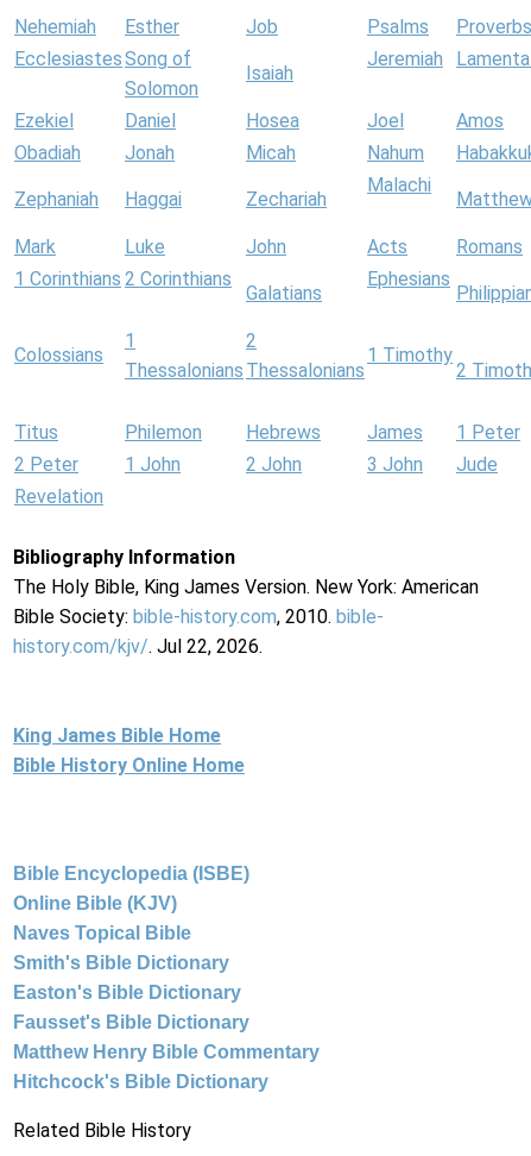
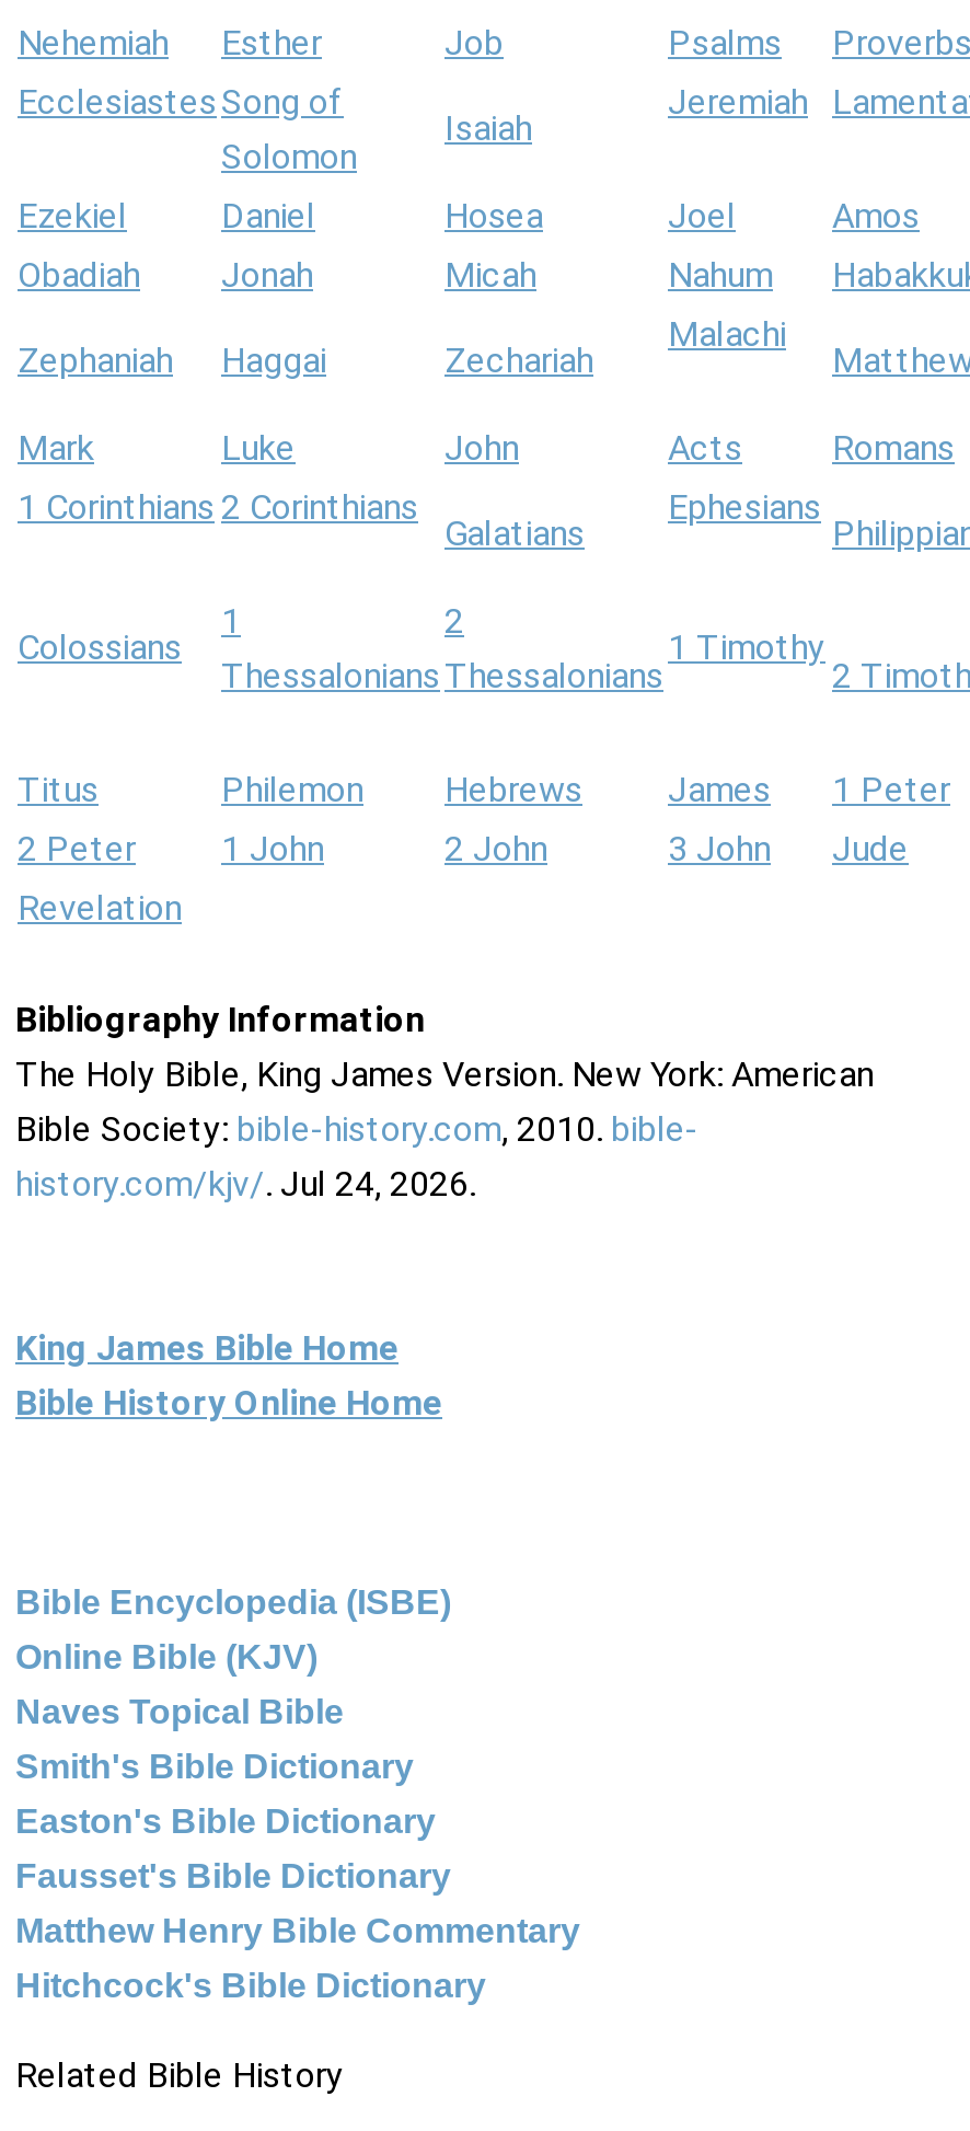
[13,635,263,658] history.com/kjv/. Jul 22, 2026. -> [15,1164,475,1205] history.com/kjv/. Jul 24, 2026.

